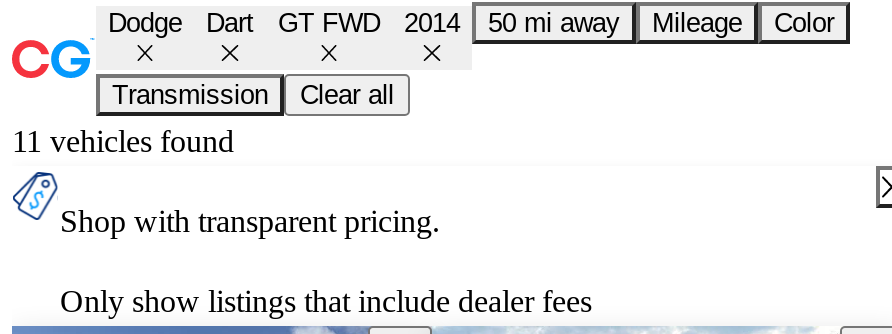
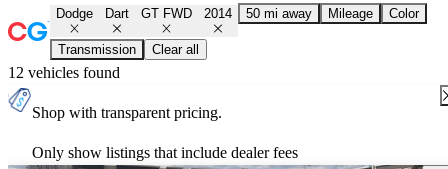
[12,125,234,159] 11 vehicles found -> [8,64,120,81] 12 vehicles found

